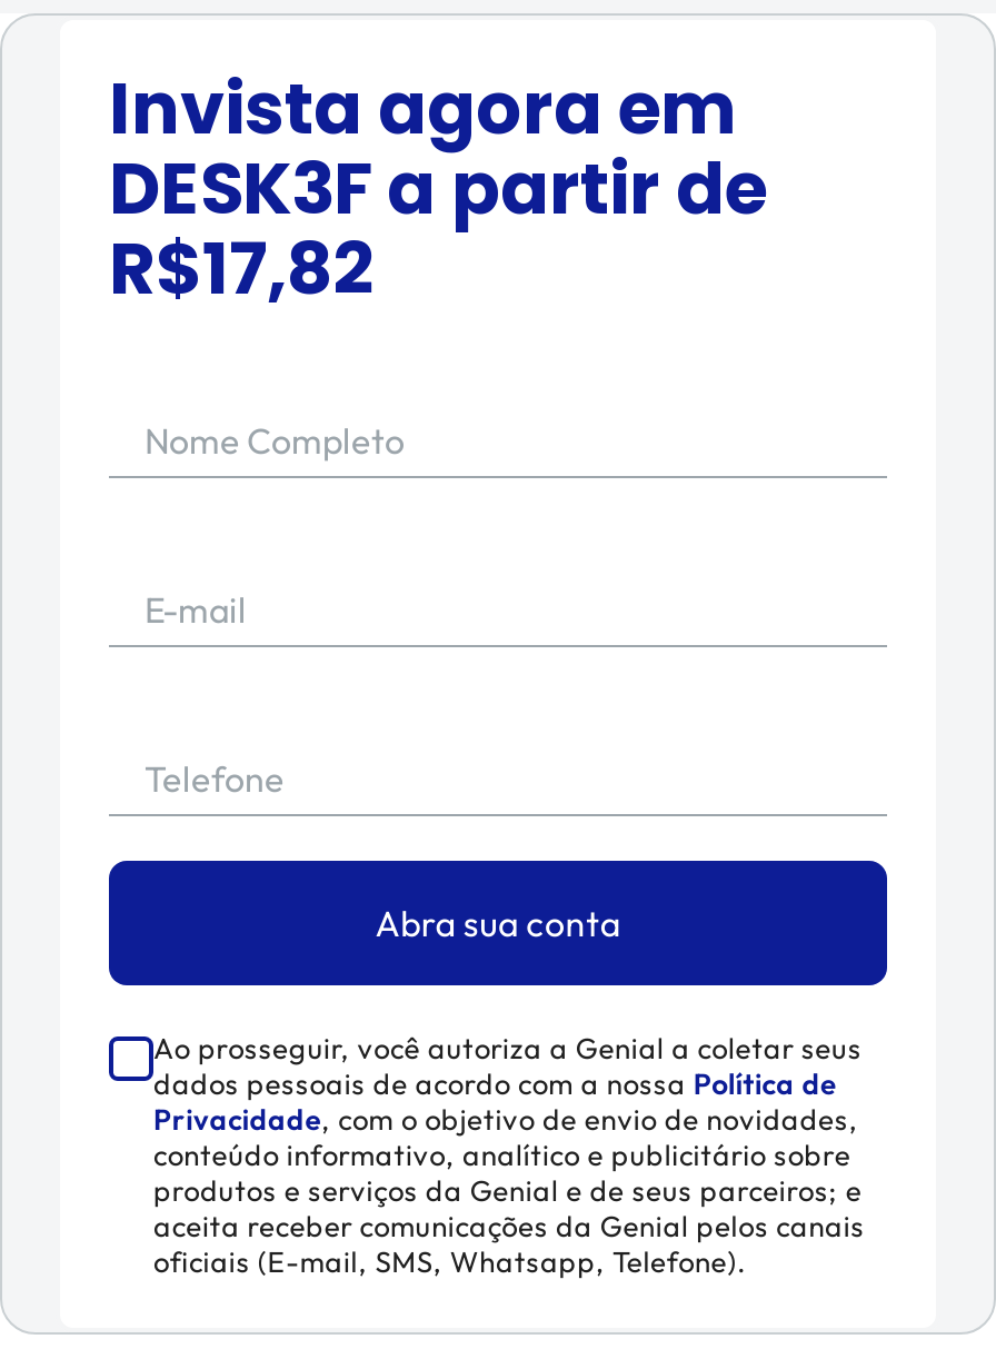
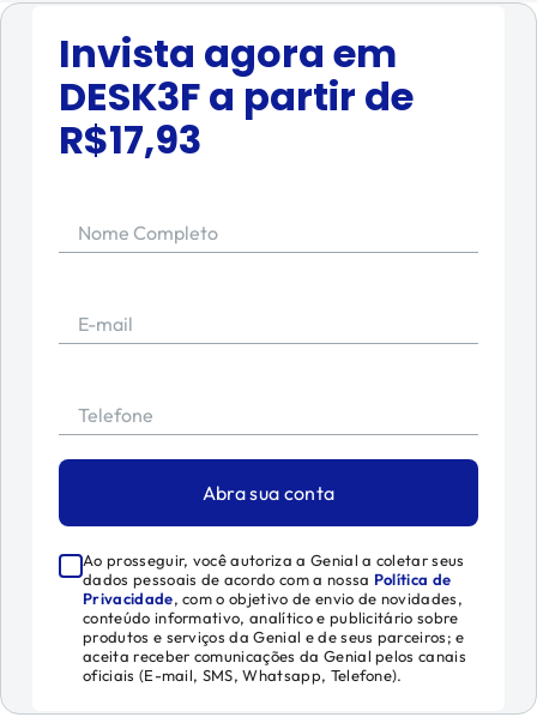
[109,218,373,318] R$17,82 -> [59,113,201,167] R$17,93

